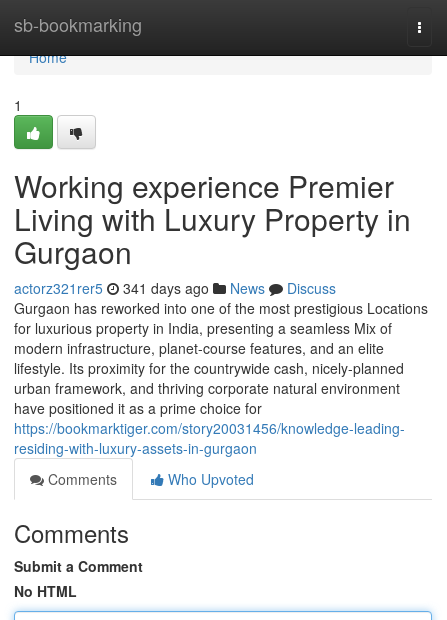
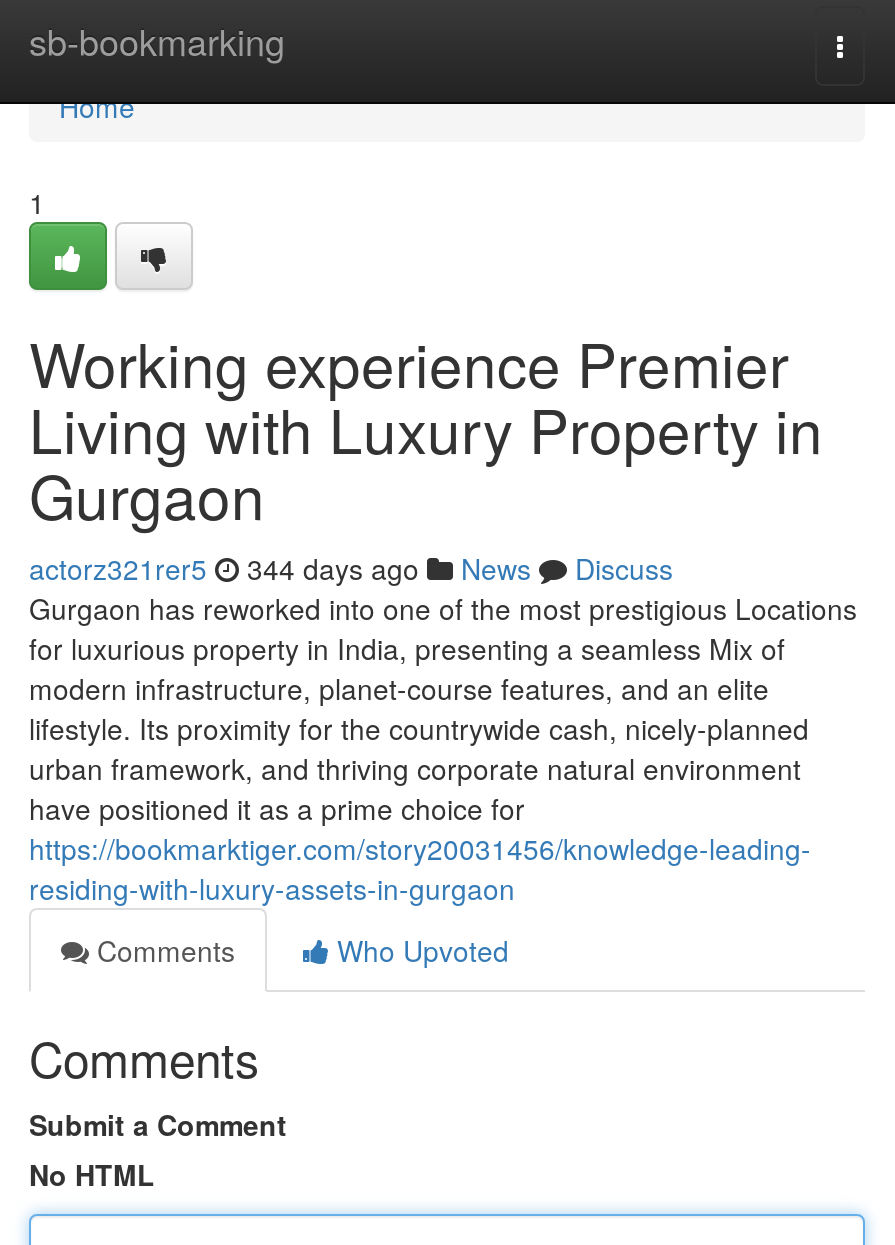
[14,278,336,298] actorz321rer5 341 days ago News Discuss -> [29,548,673,588] actorz321rer5 344 days ago News Discuss

